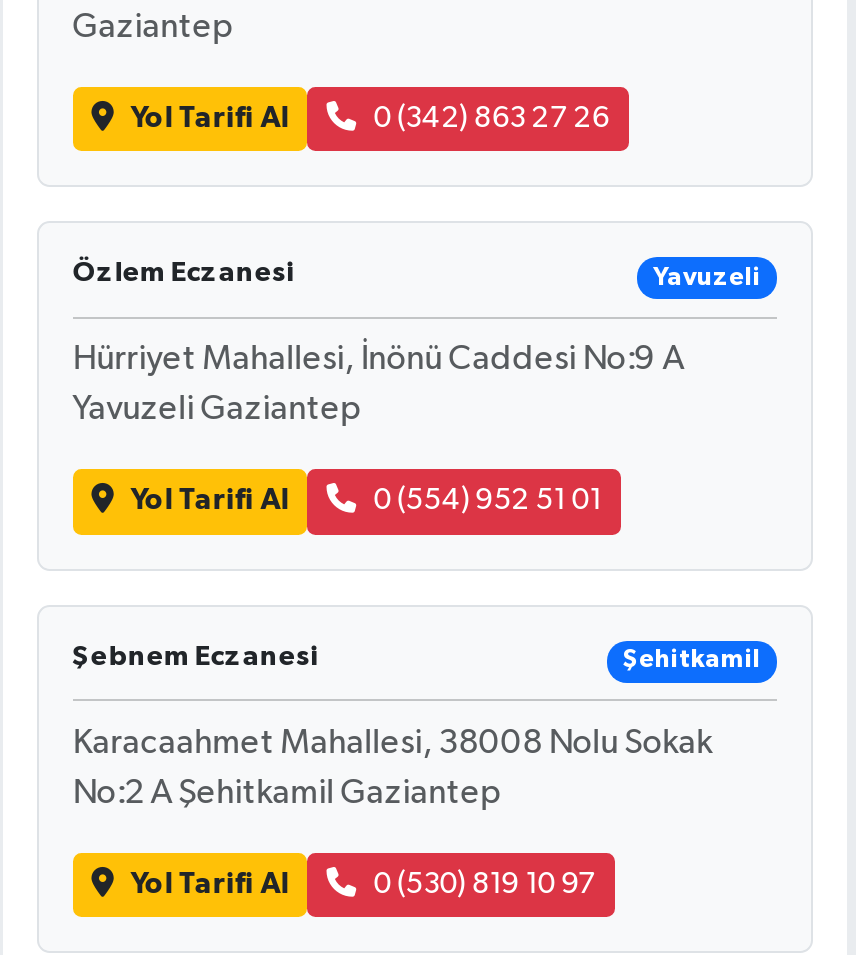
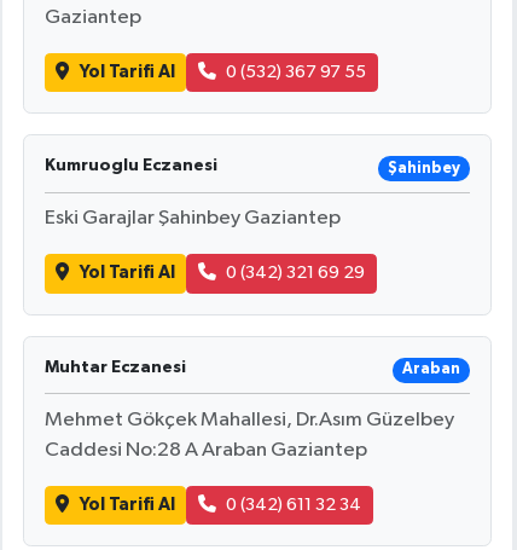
[373,103,609,133] 0 (342) 863 27 26 -> [226,63,366,81] 0 (532) 367 97 55
[73,259,761,427] Özlem Eczanesi | Yavuzeli | Hürriyet Mahallesi, İnönü Caddesi No:9 A | Yavuzeli Gaziantep -> [44,157,460,229] Kumruoglu Eczanesi | Şahinbey | Eski Garajlar Şahinbey Gaziantep
[373,486,601,516] 0 (554) 952 51 01 -> [226,264,365,282] 0 (342) 321 69 29
[73,642,761,673] Şebnem Eczanesi | Şehitkamil -> [44,359,460,377] Muhtar Eczanesi | Araban
[73,726,713,760] Karacaahmet Mahallesi, 38008 Nolu Sokak -> [44,409,454,430] Mehmet Gökçek Mahallesi, Dr.Asım Güzelbey
[73,776,501,810] No:2 A Şehitkamil Gaziantep -> [44,439,367,460] Caddesi No:28 A Araban Gaziantep
[373,869,595,899] 0 (530) 819 10 97 -> [226,495,361,513] 0 (342) 611 32 34

